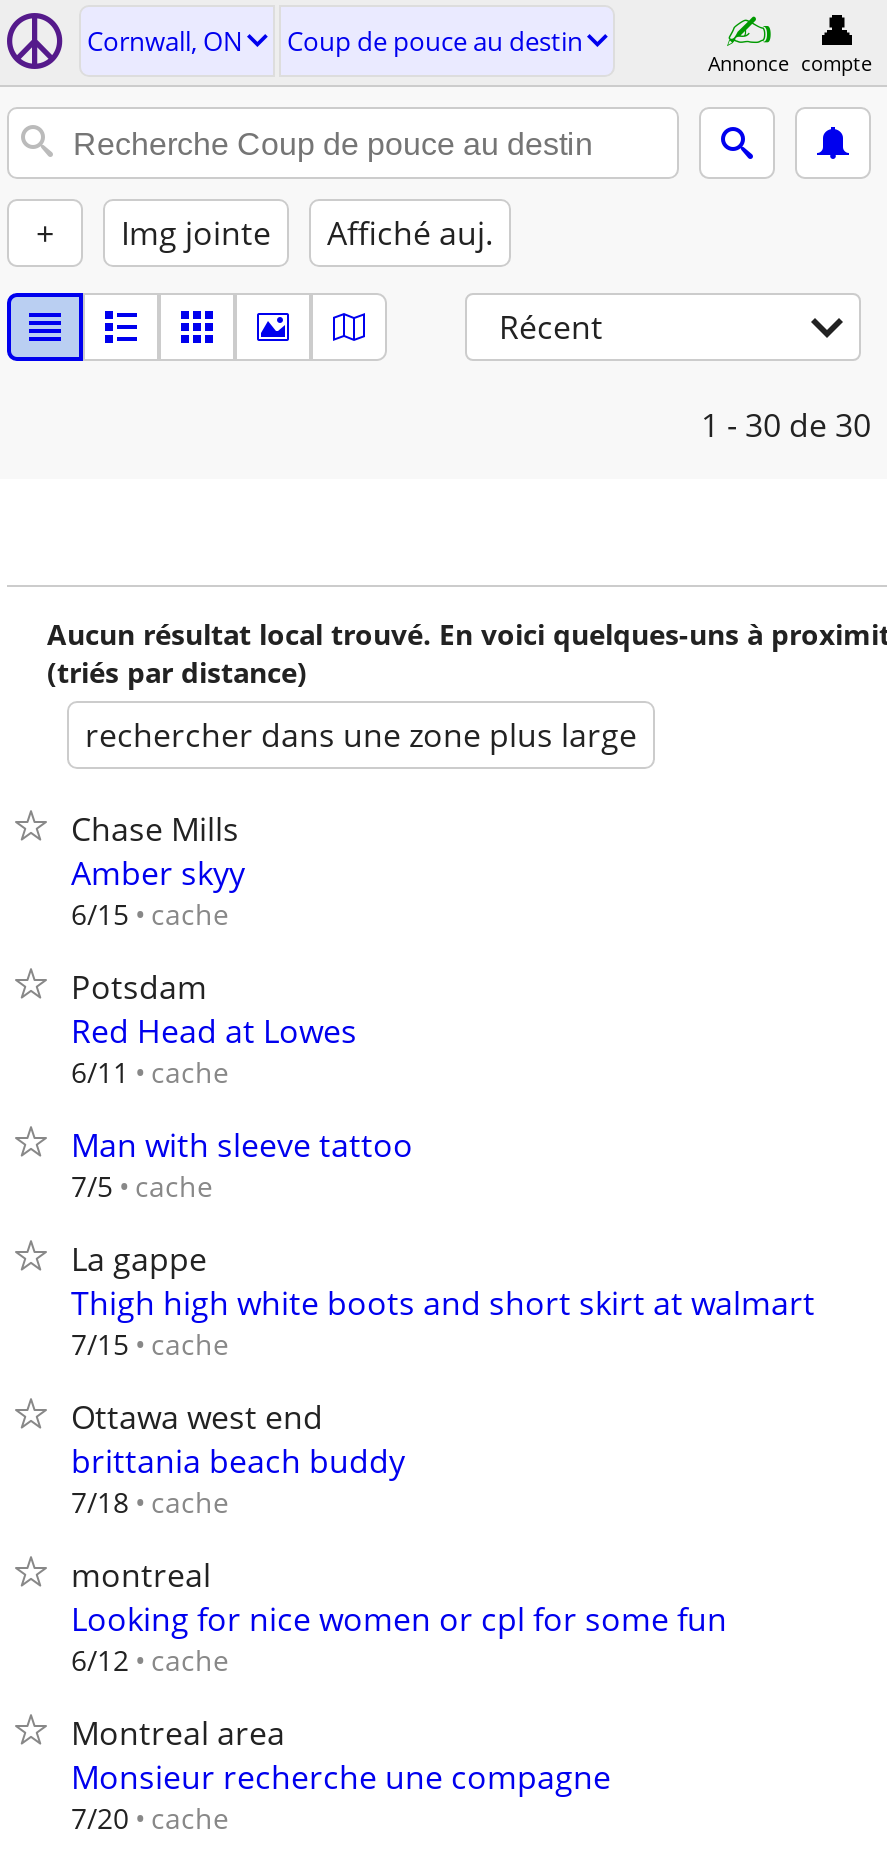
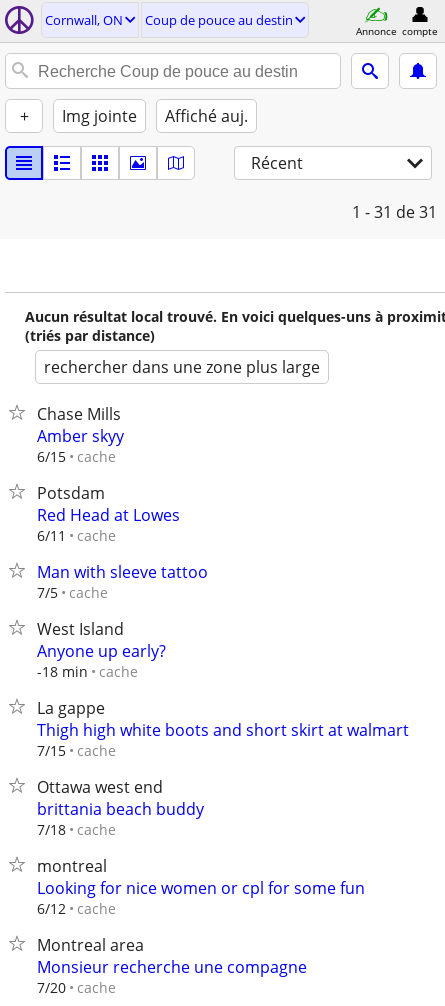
[701,403,871,447] 1 - 30 de 30 -> [352,201,437,223] 1 - 31 de 31
none -> [37,618,166,681] West Island | Anyone up early? | -18 min cache

